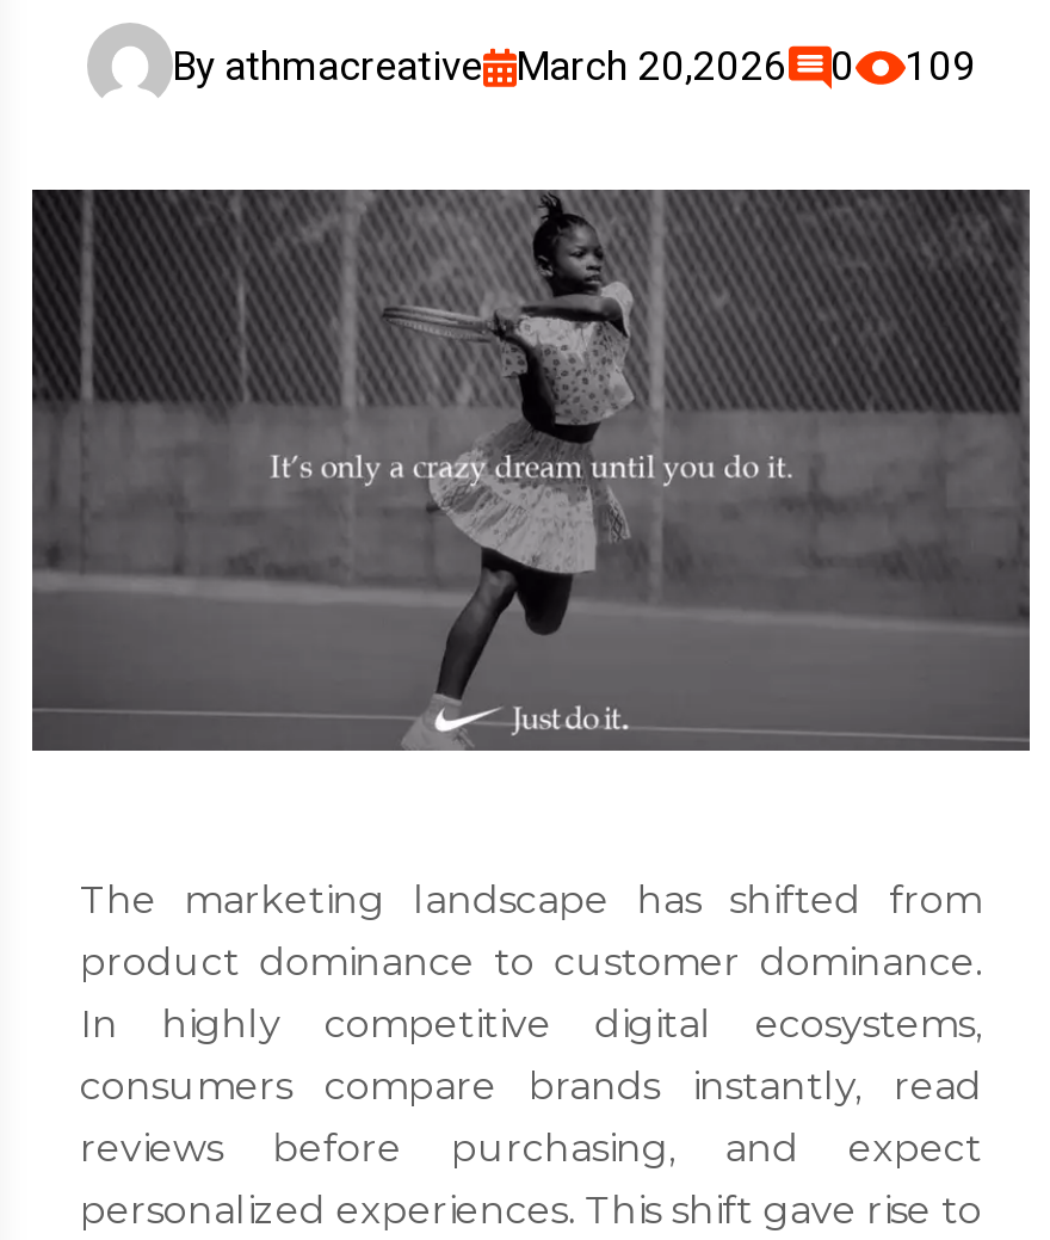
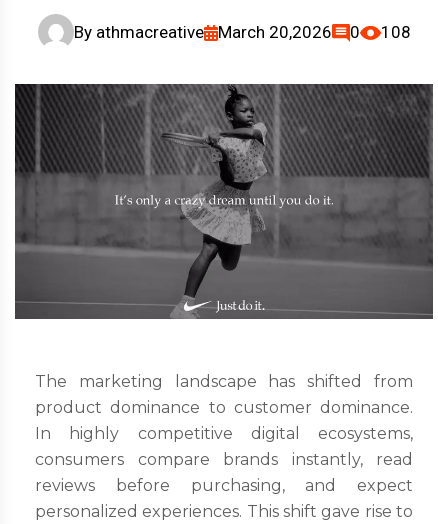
[172,42,976,90] By athmacreative March 20,2026 0 109 -> [73,22,410,42] By athmacreative March 20,2026 0 108

